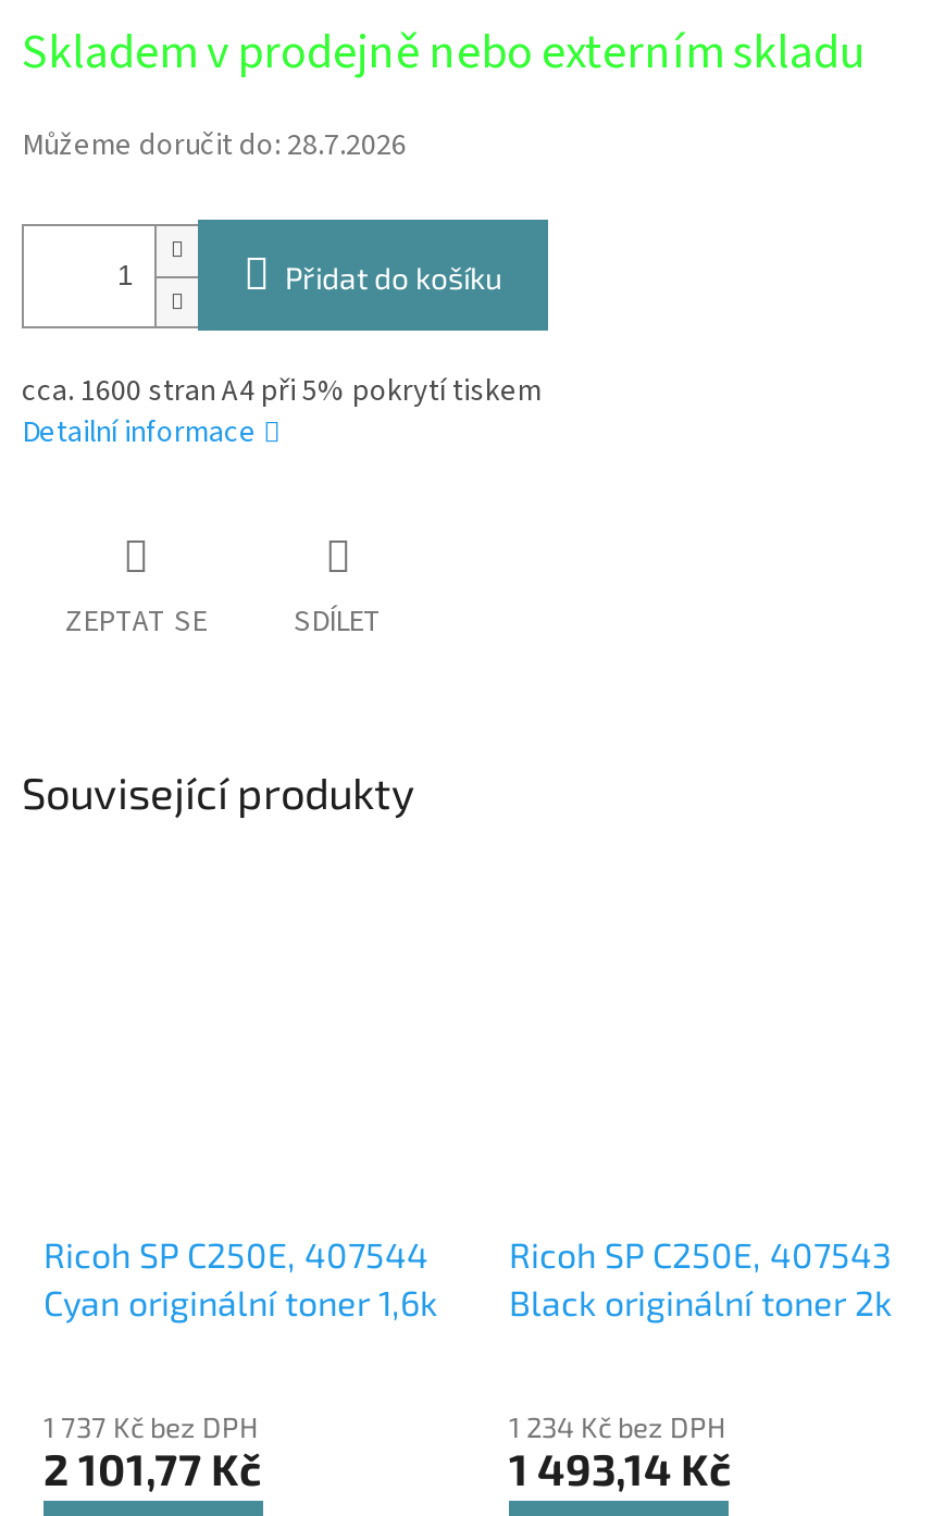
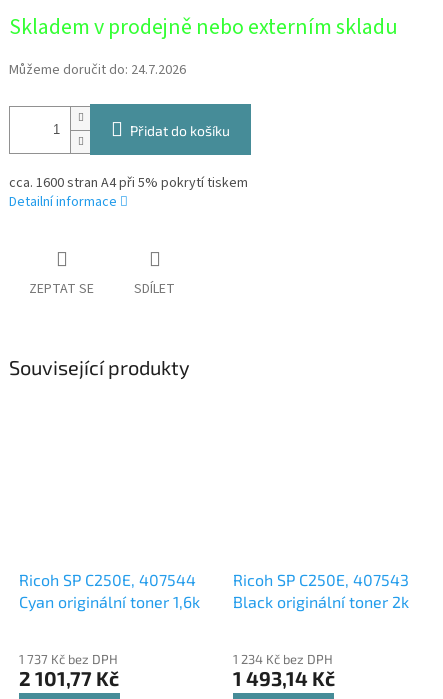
[22,125,407,168] Můžeme doručit do: 28.7.2026 -> [9,60,186,80] Můžeme doručit do: 24.7.2026

